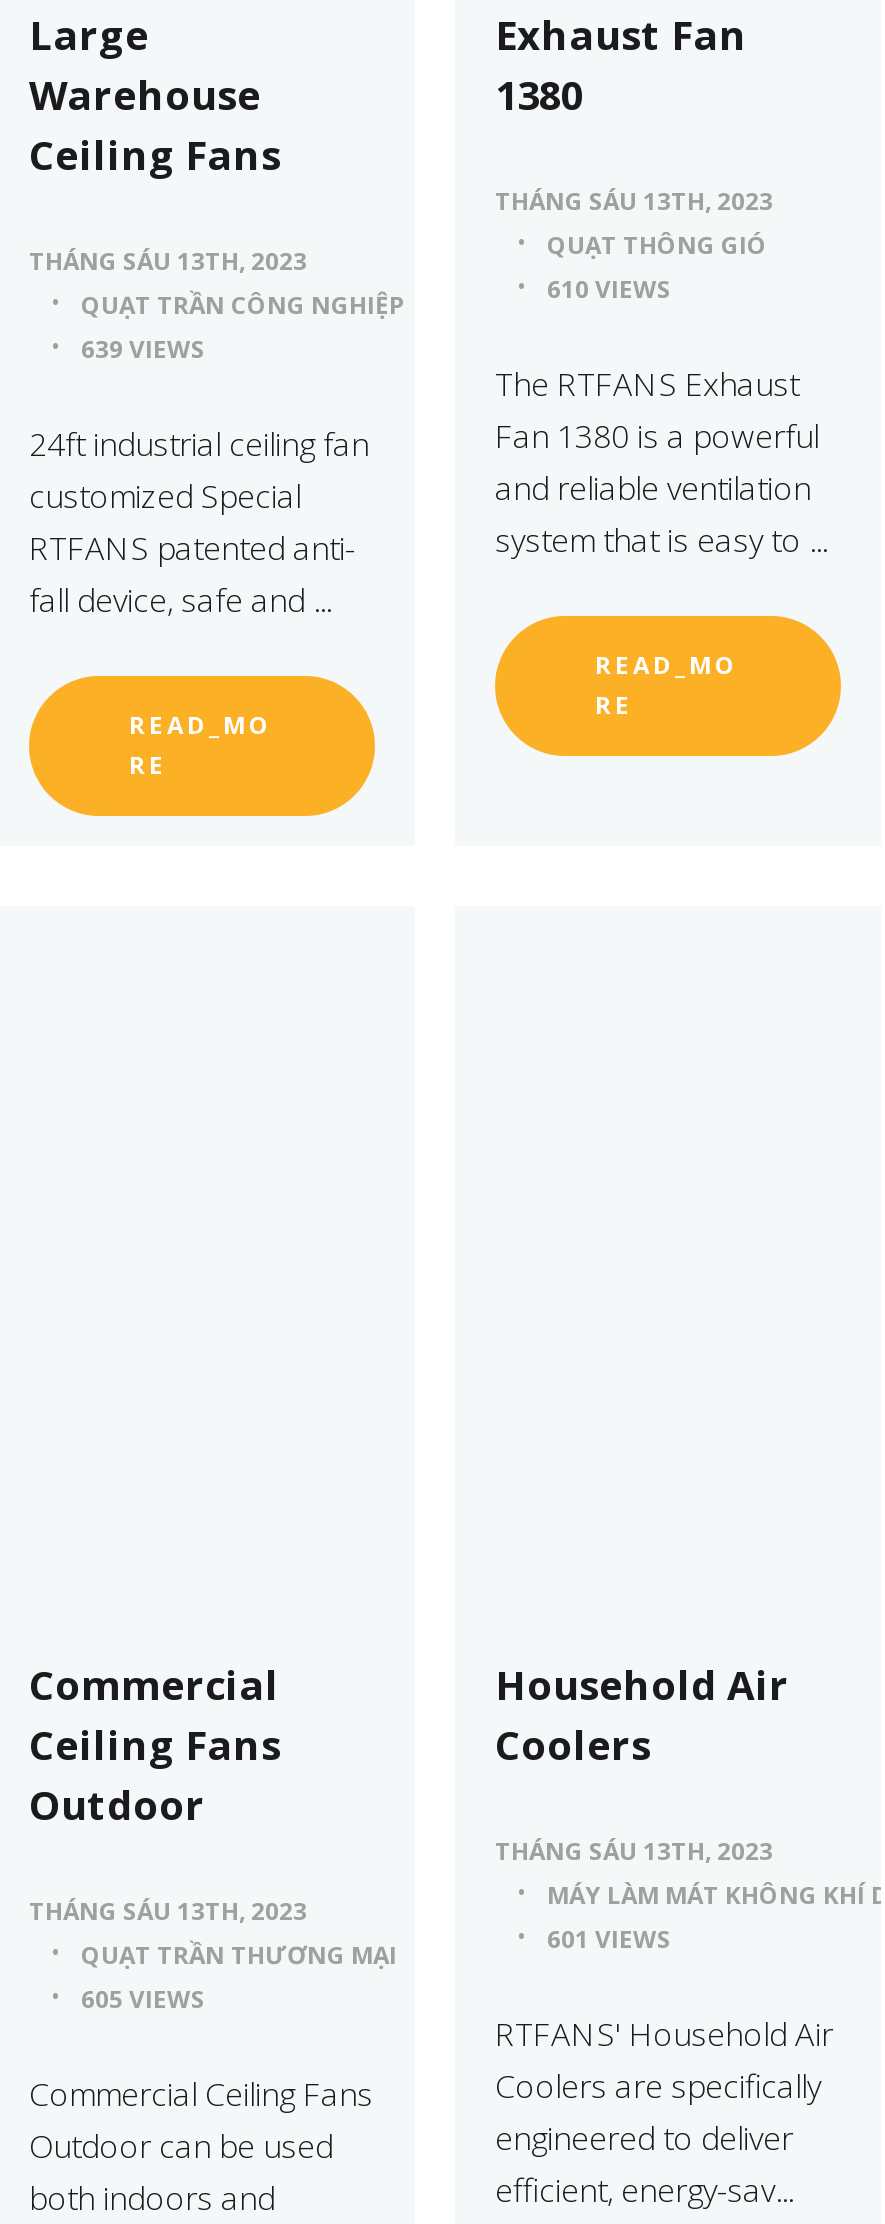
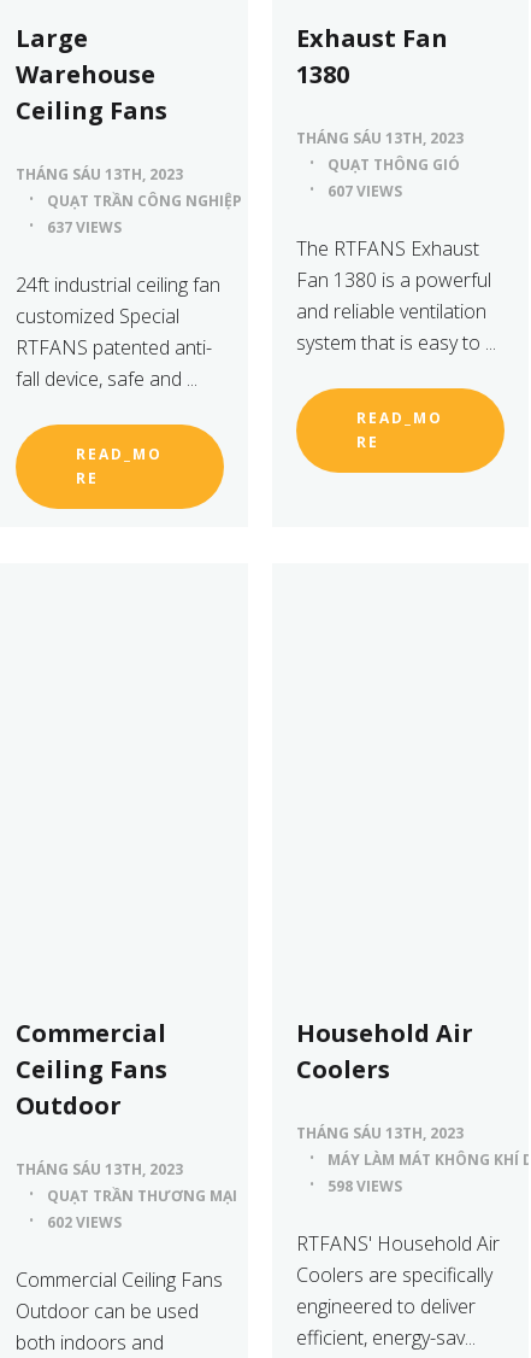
[547,272,671,306] 610 VIEWS -> [328,181,402,201] 607 VIEWS
[81,332,205,366] 639 VIEWS -> [47,217,122,238] 637 VIEWS
[547,1922,671,1956] 601 VIEWS -> [328,1176,402,1196] 598 VIEWS
[81,1982,205,2016] 605 VIEWS -> [47,1212,122,1233] 602 VIEWS

